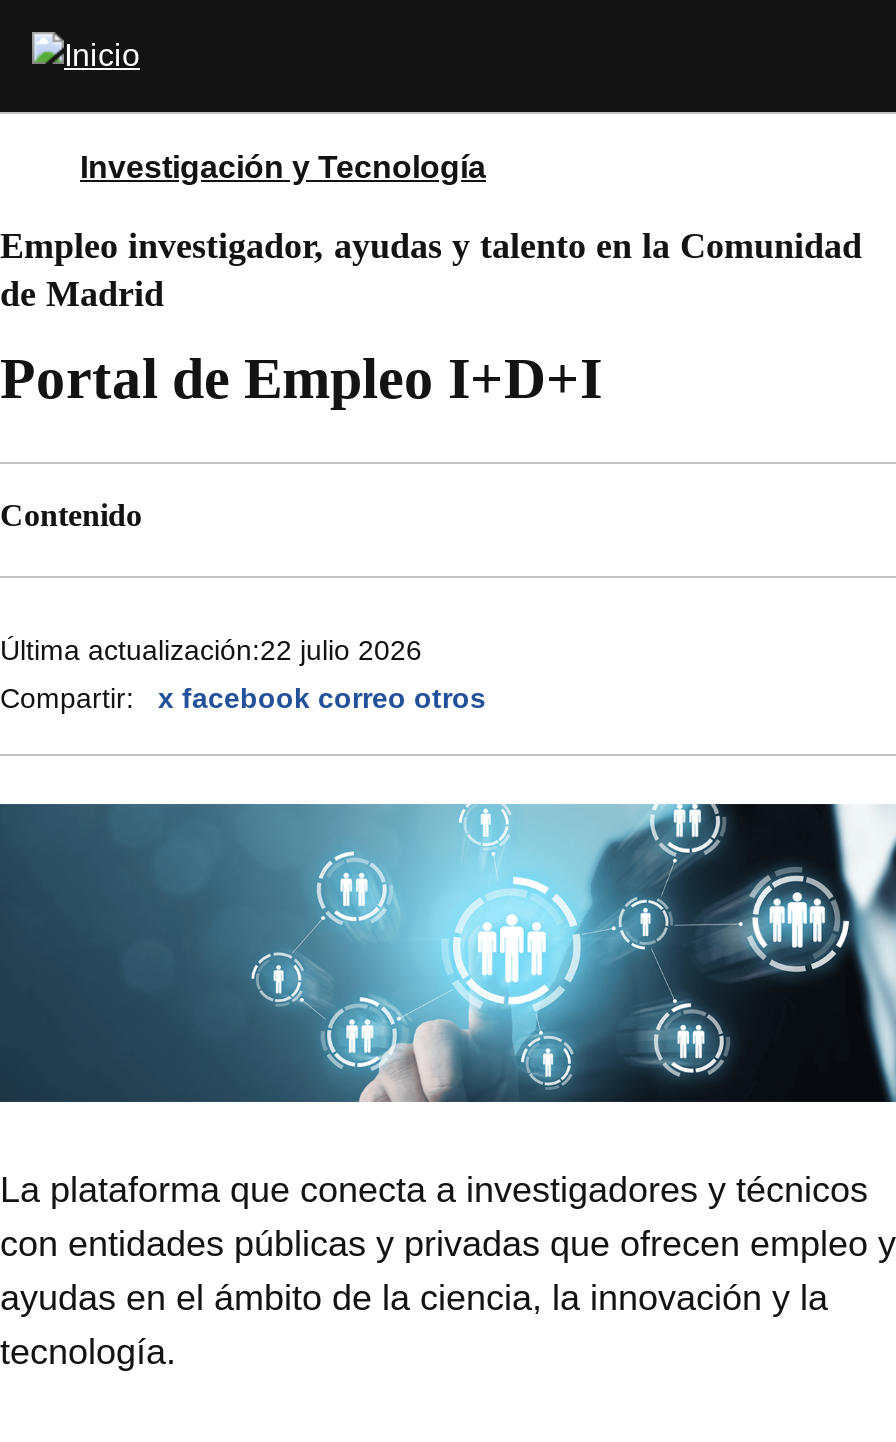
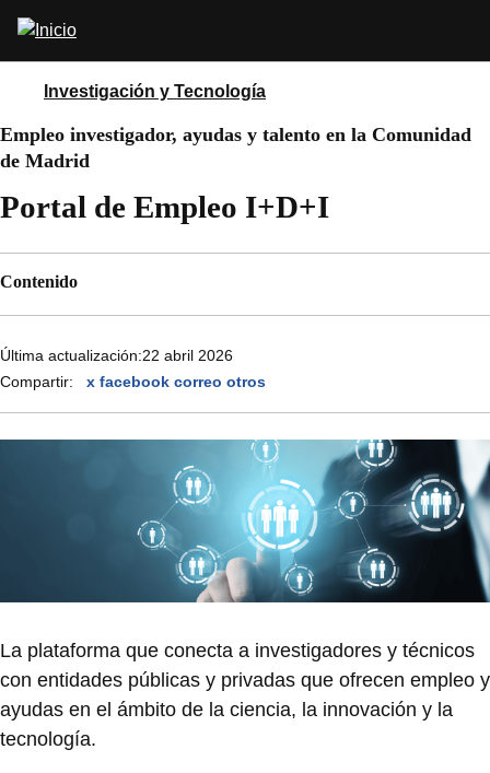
[0,634,422,666] Última actualización:22 julio 2026 -> [0,347,233,364] Última actualización:22 abril 2026

